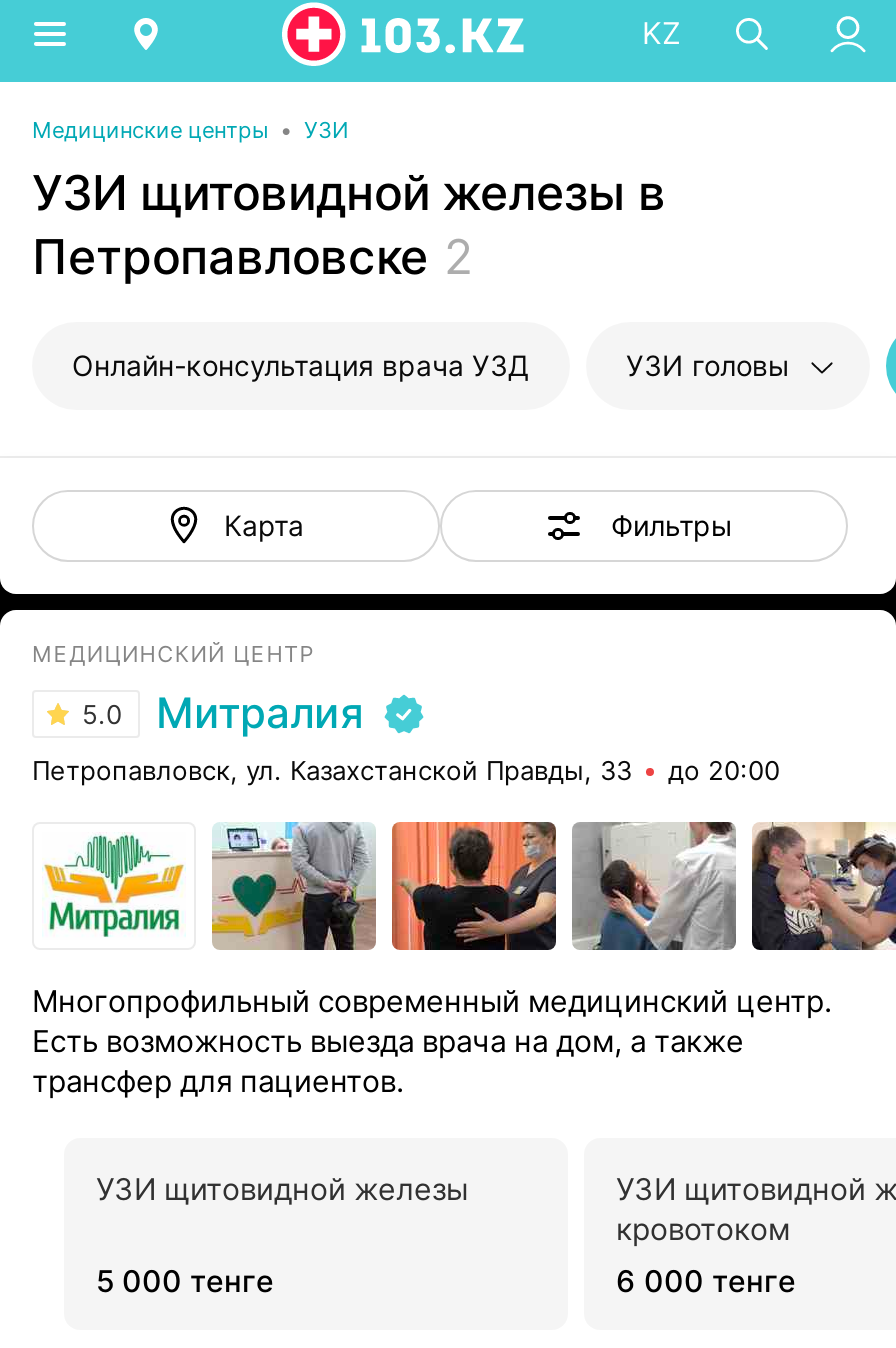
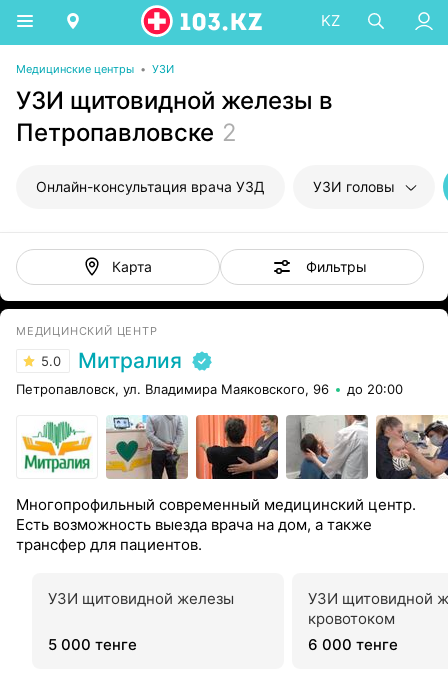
[32,754,632,786] Петропавловск, ул. Казахстанской Правды, 33 -> [16,381,329,397] Петропавловск, ул. Владимира Маяковского, 96

